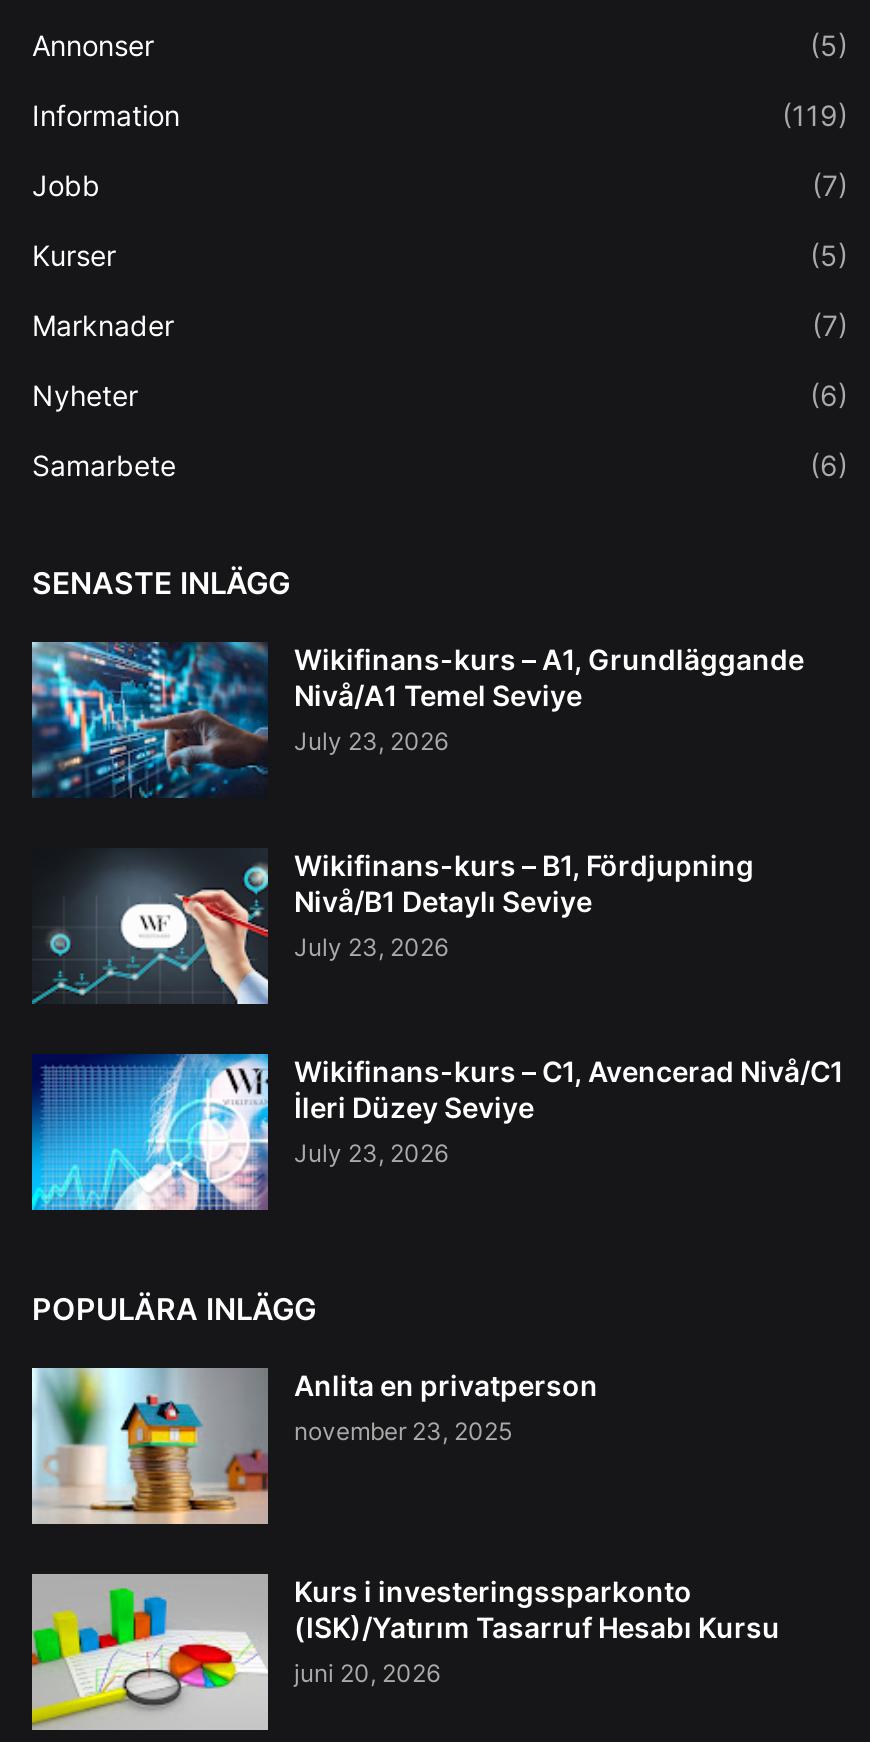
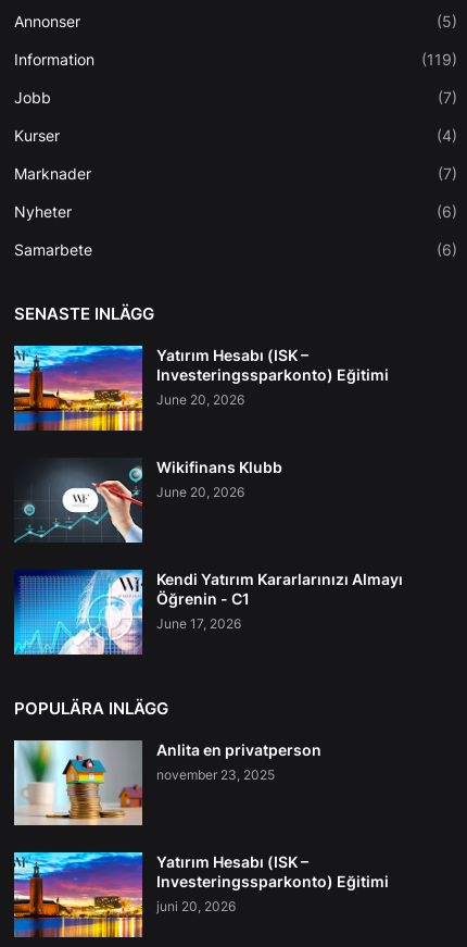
[810,237,848,271] (5) -> [437,126,457,144] (4)
[30,640,804,800] [image] | Wikifinans-kurs – A1, Grundläggande | Nivå/A1 Temel Seviye | July 23, 2026 -> [13,345,389,432] [image] | Yatırım Hesabı (ISK – | Investeringssparkonto) Eğitimi | June 20, 2026
[294,847,754,961] Wikifinans-kurs – B1, Fördjupning | Nivå/B1 Detaylı Seviye | July 23, 2026 -> [156,457,282,500] Wikifinans Klubb | June 20, 2026
[294,1053,844,1167] Wikifinans-kurs – C1, Avencerad Nivå/C1 | İleri Düzey Seviye | July 23, 2026 -> [156,569,403,631] Kendi Yatırım Kararlarınızı Almayı | Öğrenin - C1 | June 17, 2026
[30,1572,780,1732] [image] | Kurs i investeringssparkonto | (ISK)/Yatırım Tasarruf Hesabı Kursu -> [13,851,389,938] [image] | Yatırım Hesabı (ISK – | Investeringssparkonto) Eğitimi

